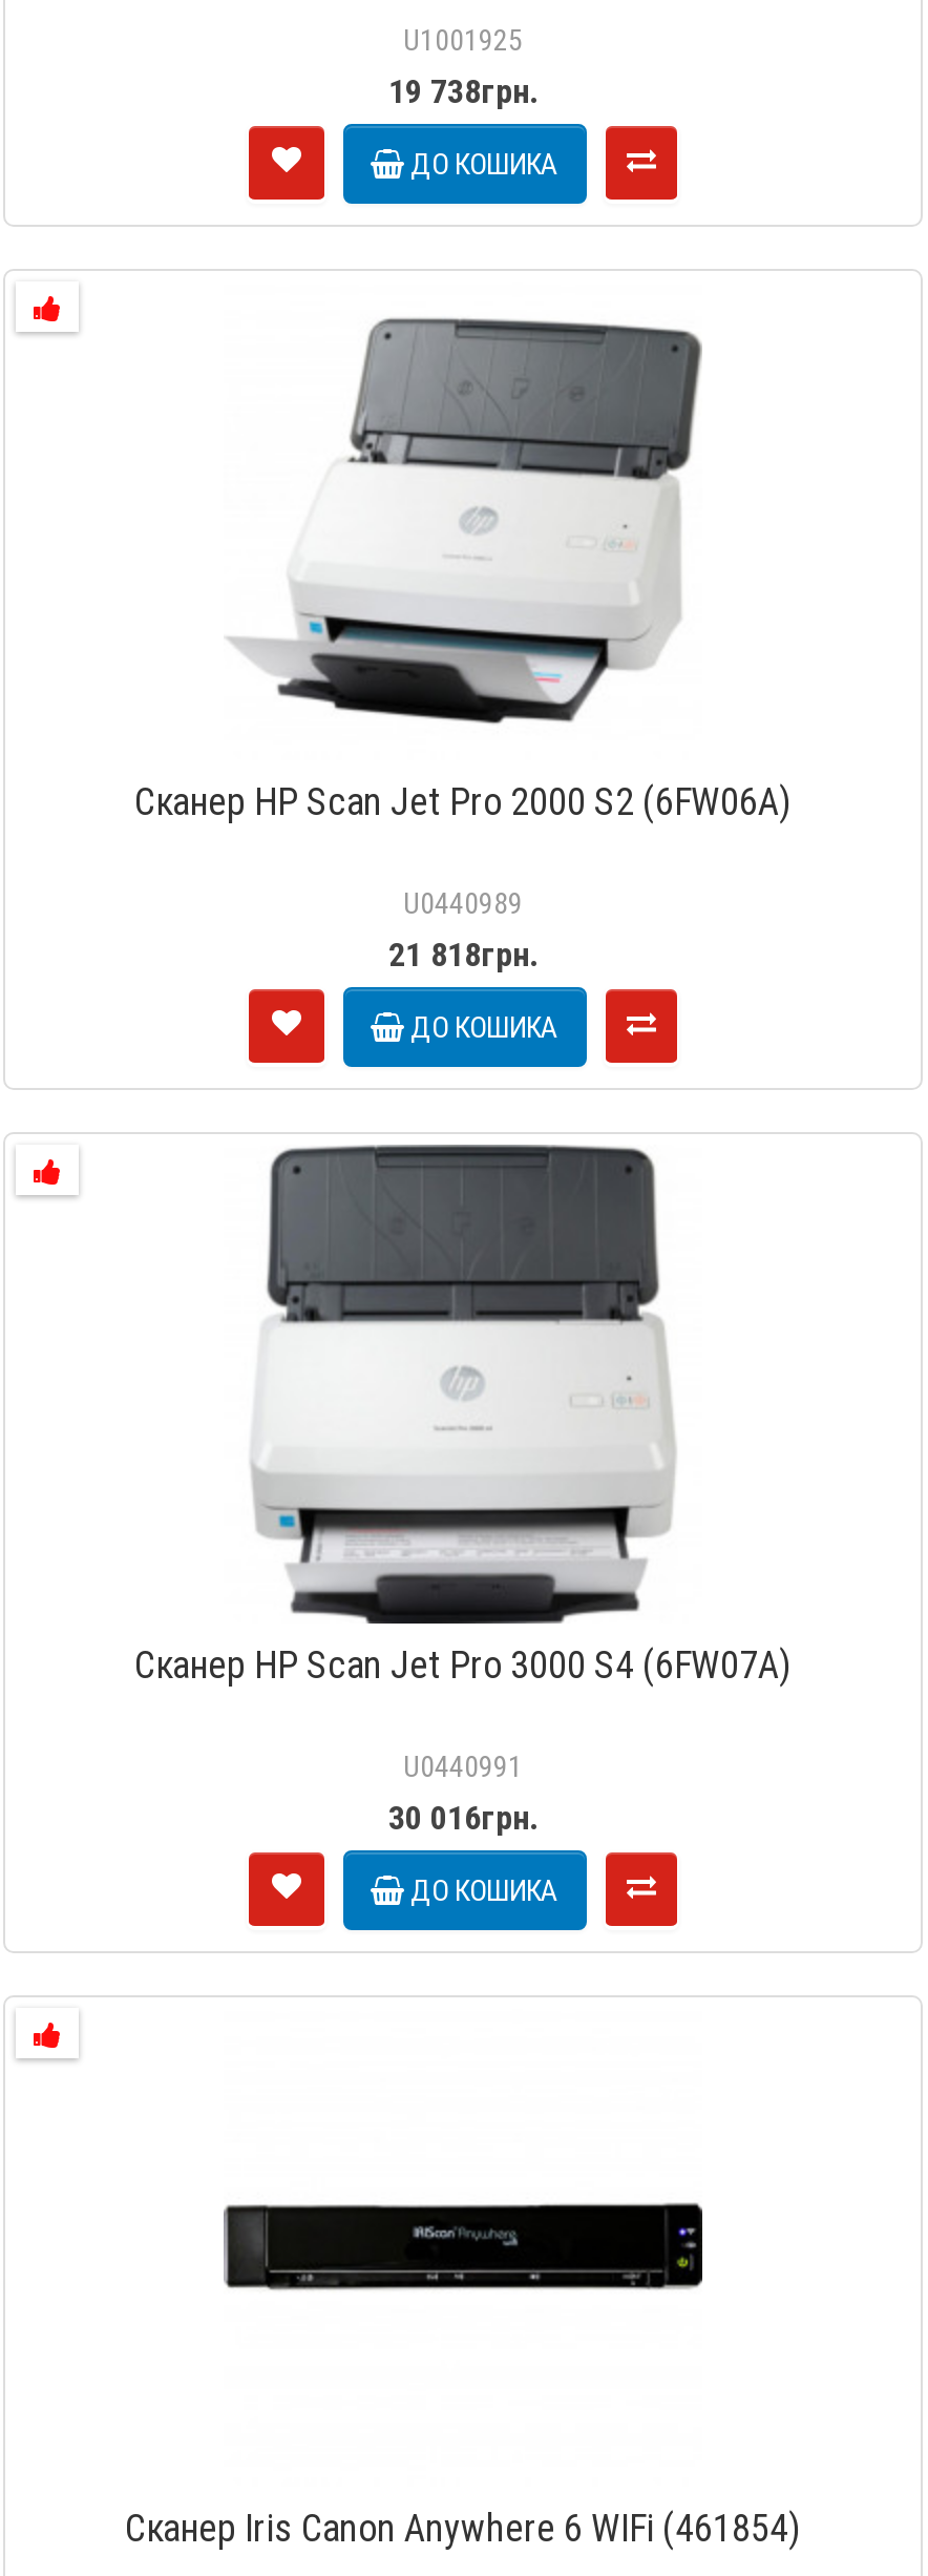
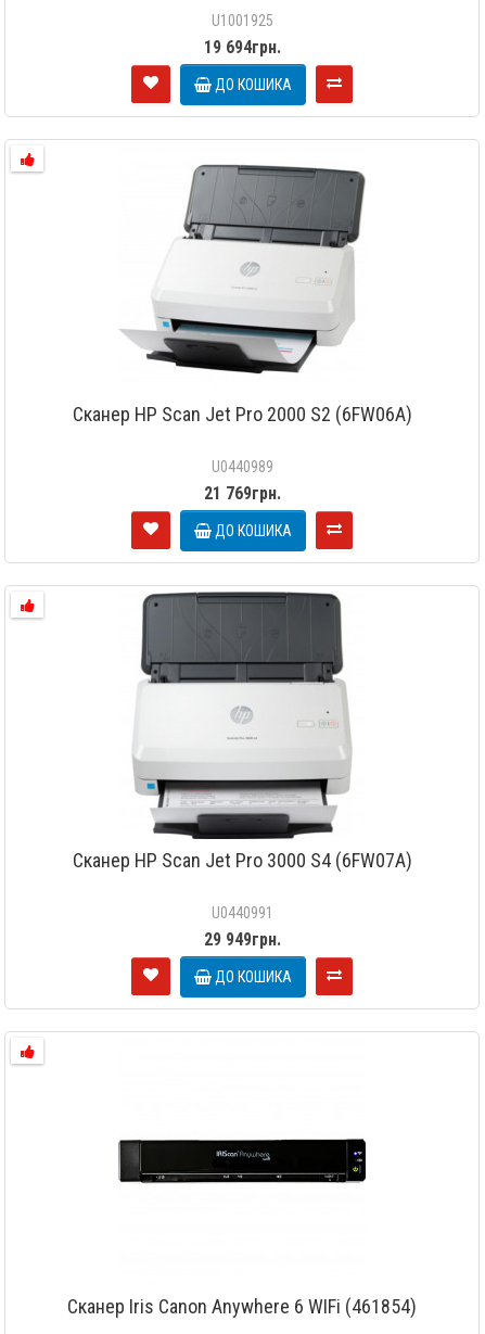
[388,72,537,112] 19 738грн. -> [203,37,280,58] 19 694грн.
[388,935,537,975] 21 818грн. -> [203,483,280,504] 21 769грн.
[388,1799,537,1839] 30 016грн. -> [203,930,280,950] 29 949грн.

